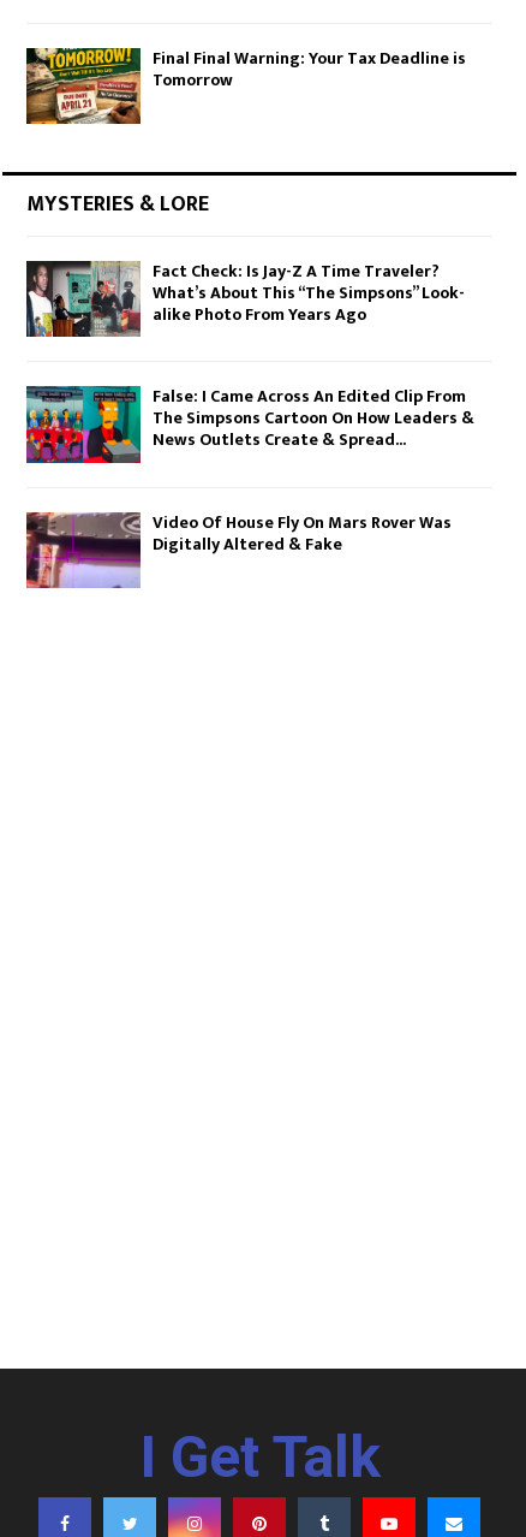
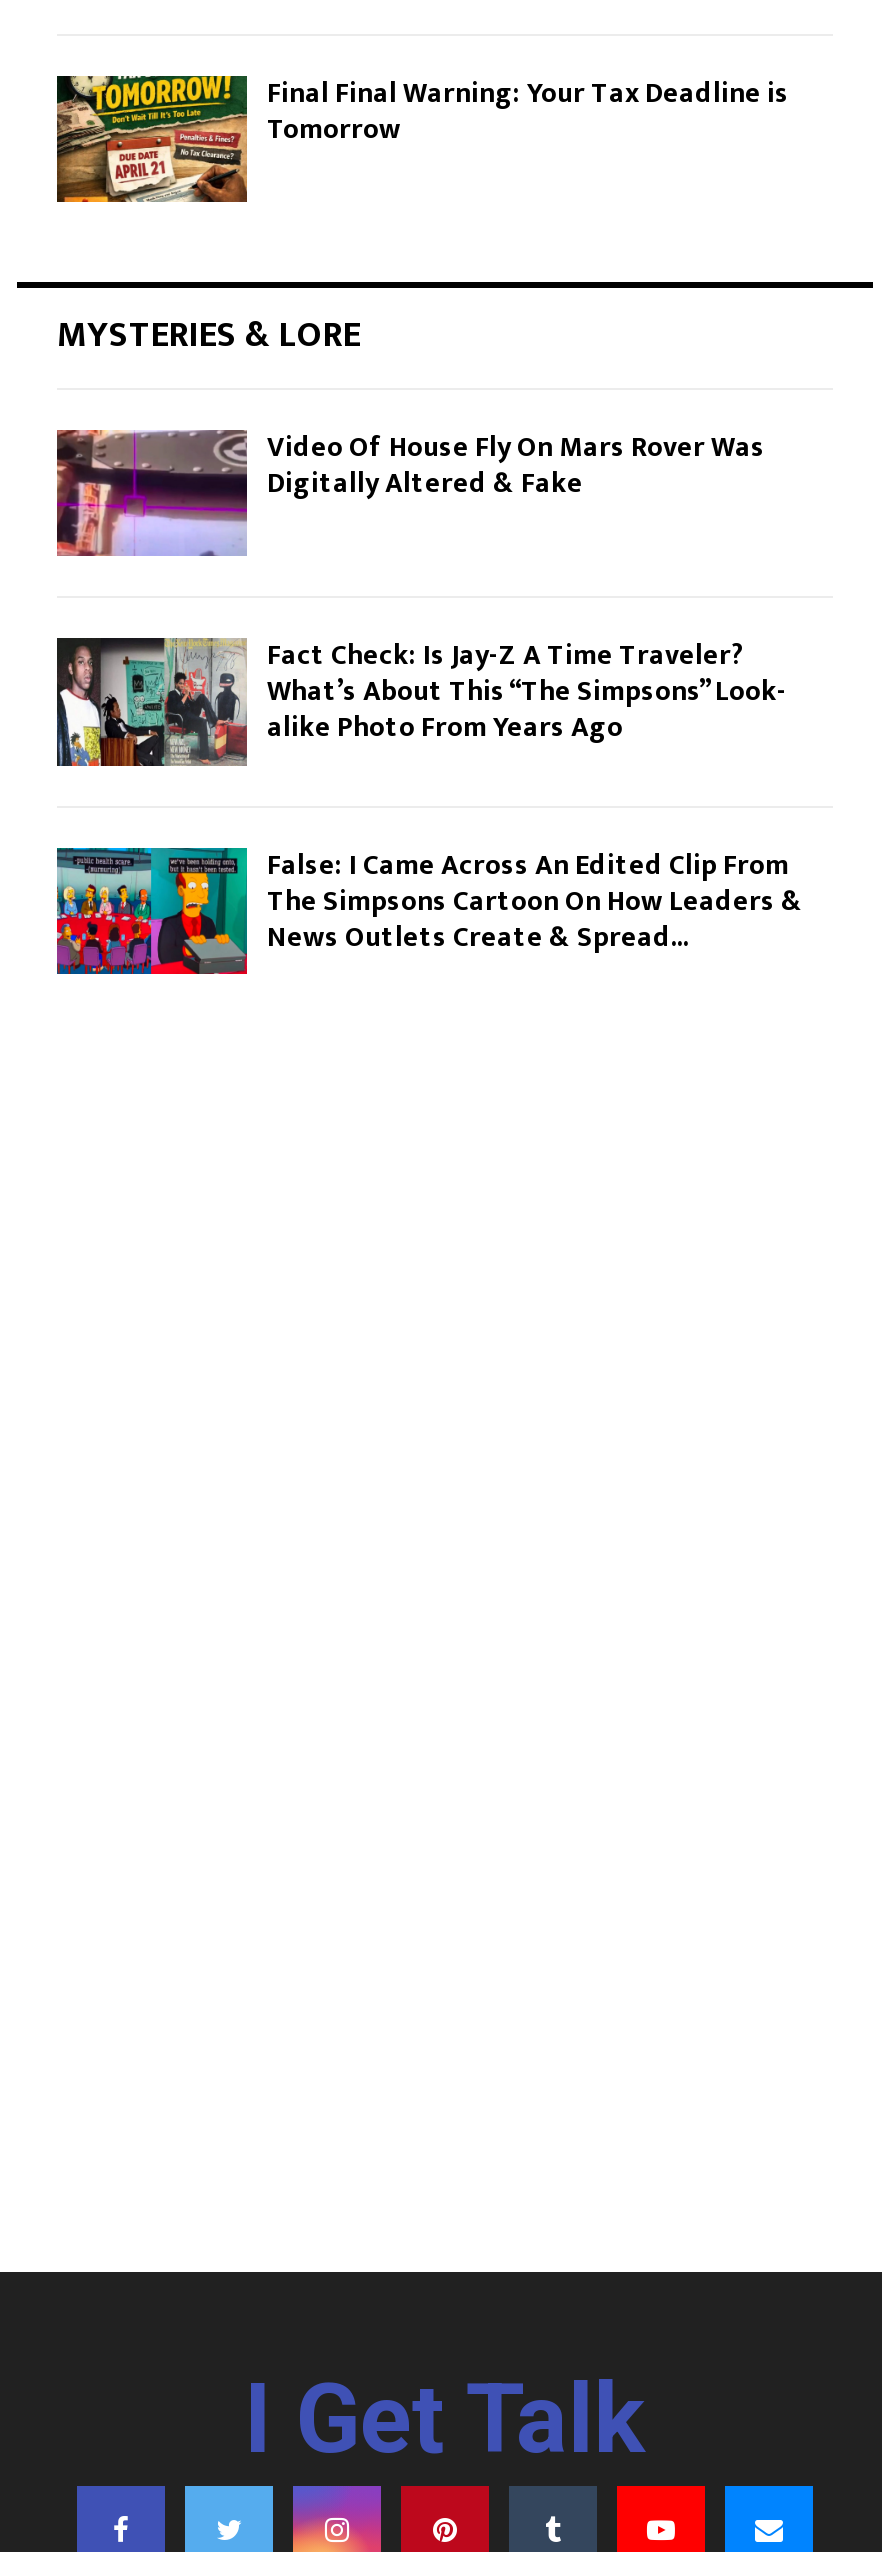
moved [25,257,474,454] -> [55,632,803,959]: [image] | Fact Check: Is Jay-Z A Time Traveler? | What’s About This “The Simpsons” Look- | alike Photo From Years Ago | False: I Came Across An Edited Clip From | The Simpsons Cartoon On How Leaders & | News Outlets Create & Spread...
moved [25,508,452,589] -> [55,424,765,558]: [image] | Video Of House Fly On Mars Rover Was | Digitally Altered & Fake

